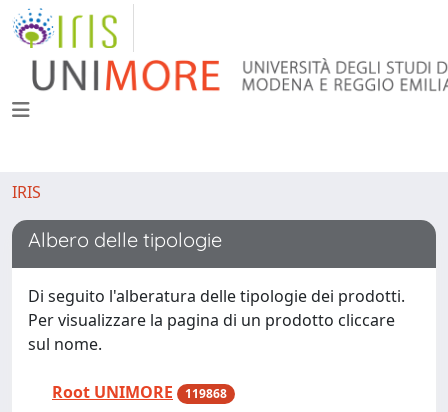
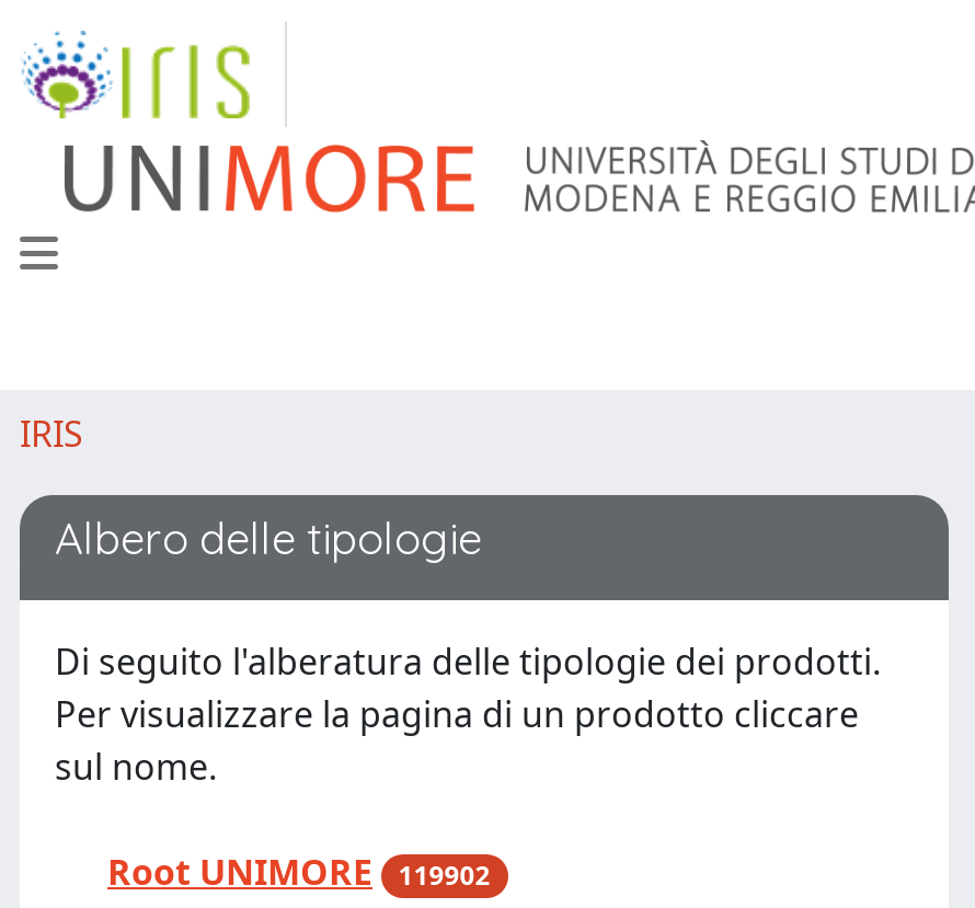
[52,381,227,403] Root UNIMORE 119868 -> [107,848,490,896] Root UNIMORE 119902

